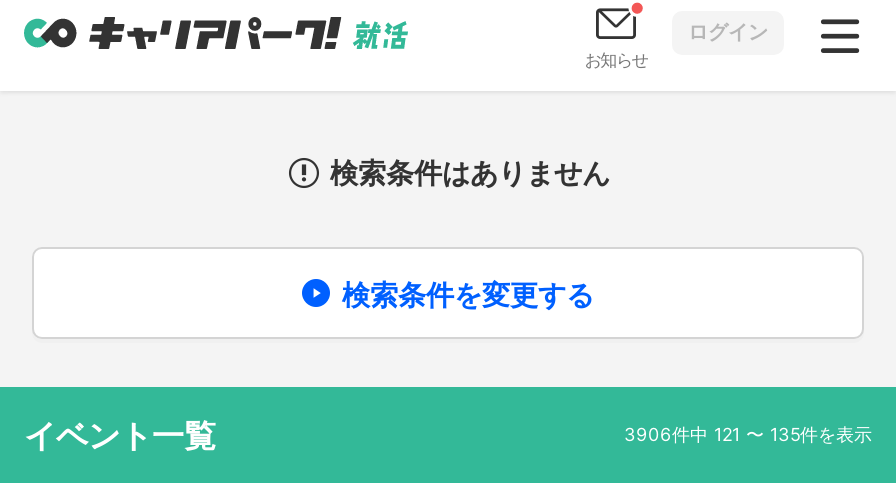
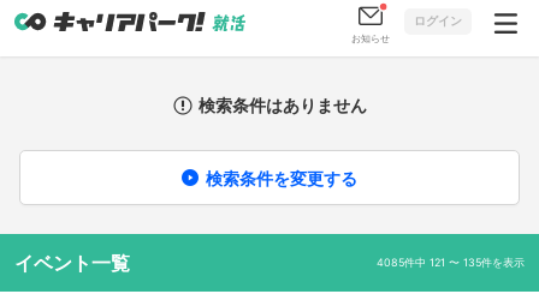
[624,423,872,445] 3906件中 121 〜 135件を表示 -> [377,256,525,269] 4085件中 121 〜 135件を表示

